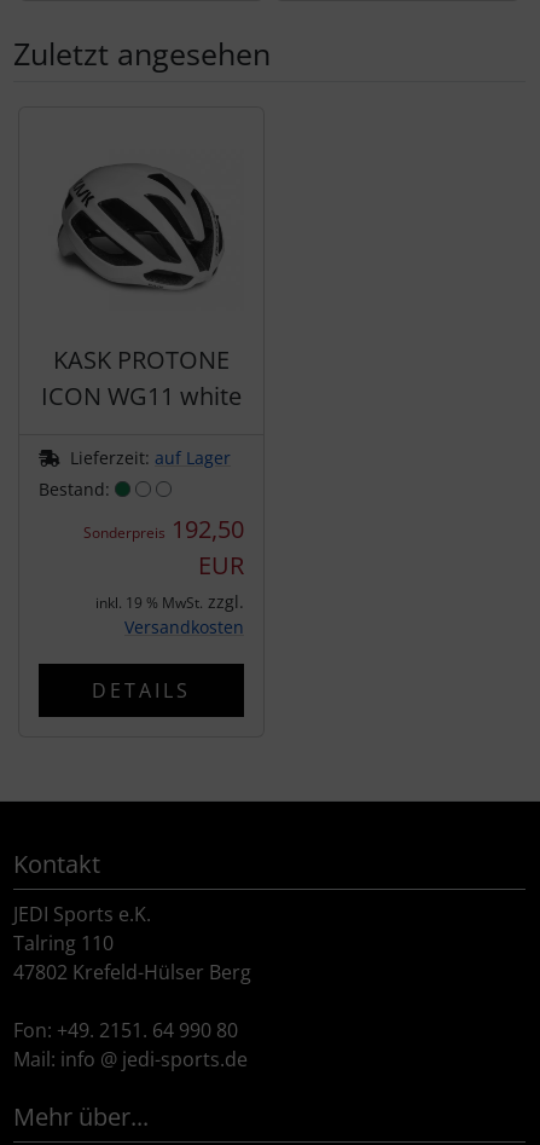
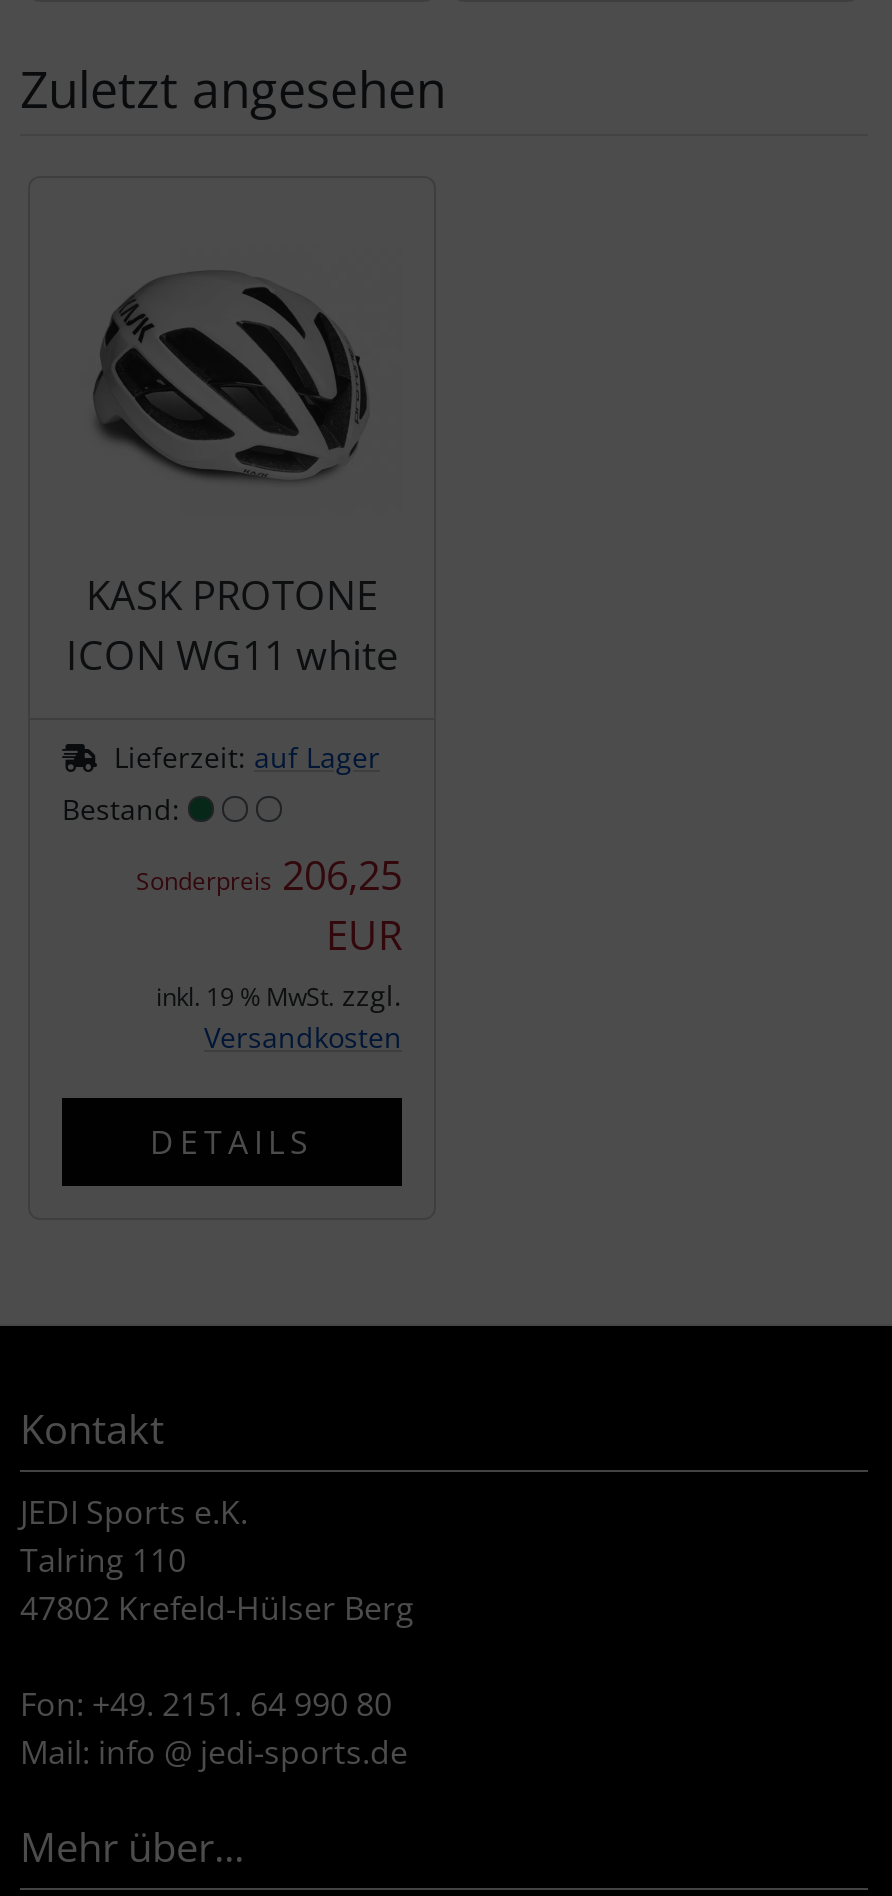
[83,513,244,545] Sonderpreis 192,50 -> [136,848,402,902] Sonderpreis 206,25

